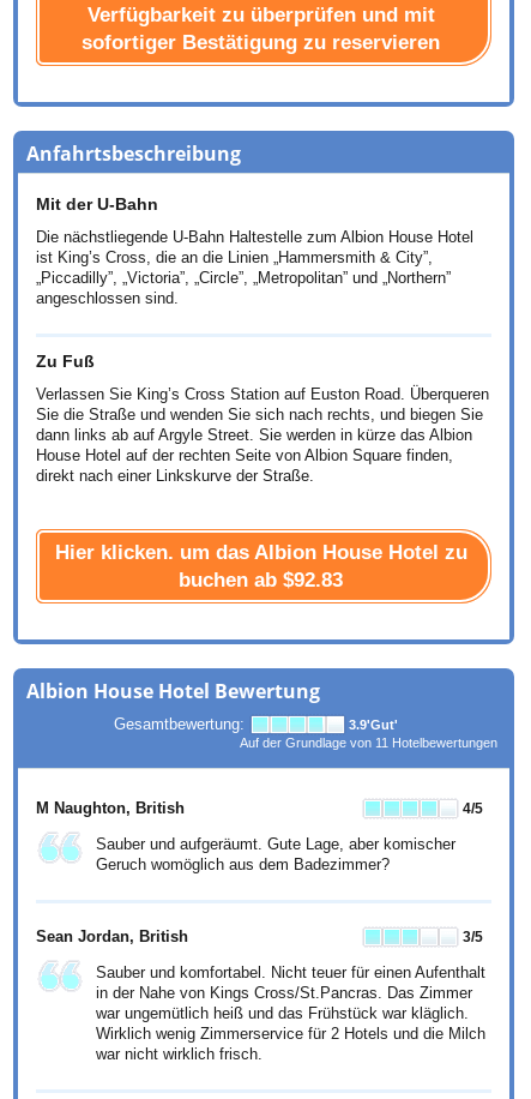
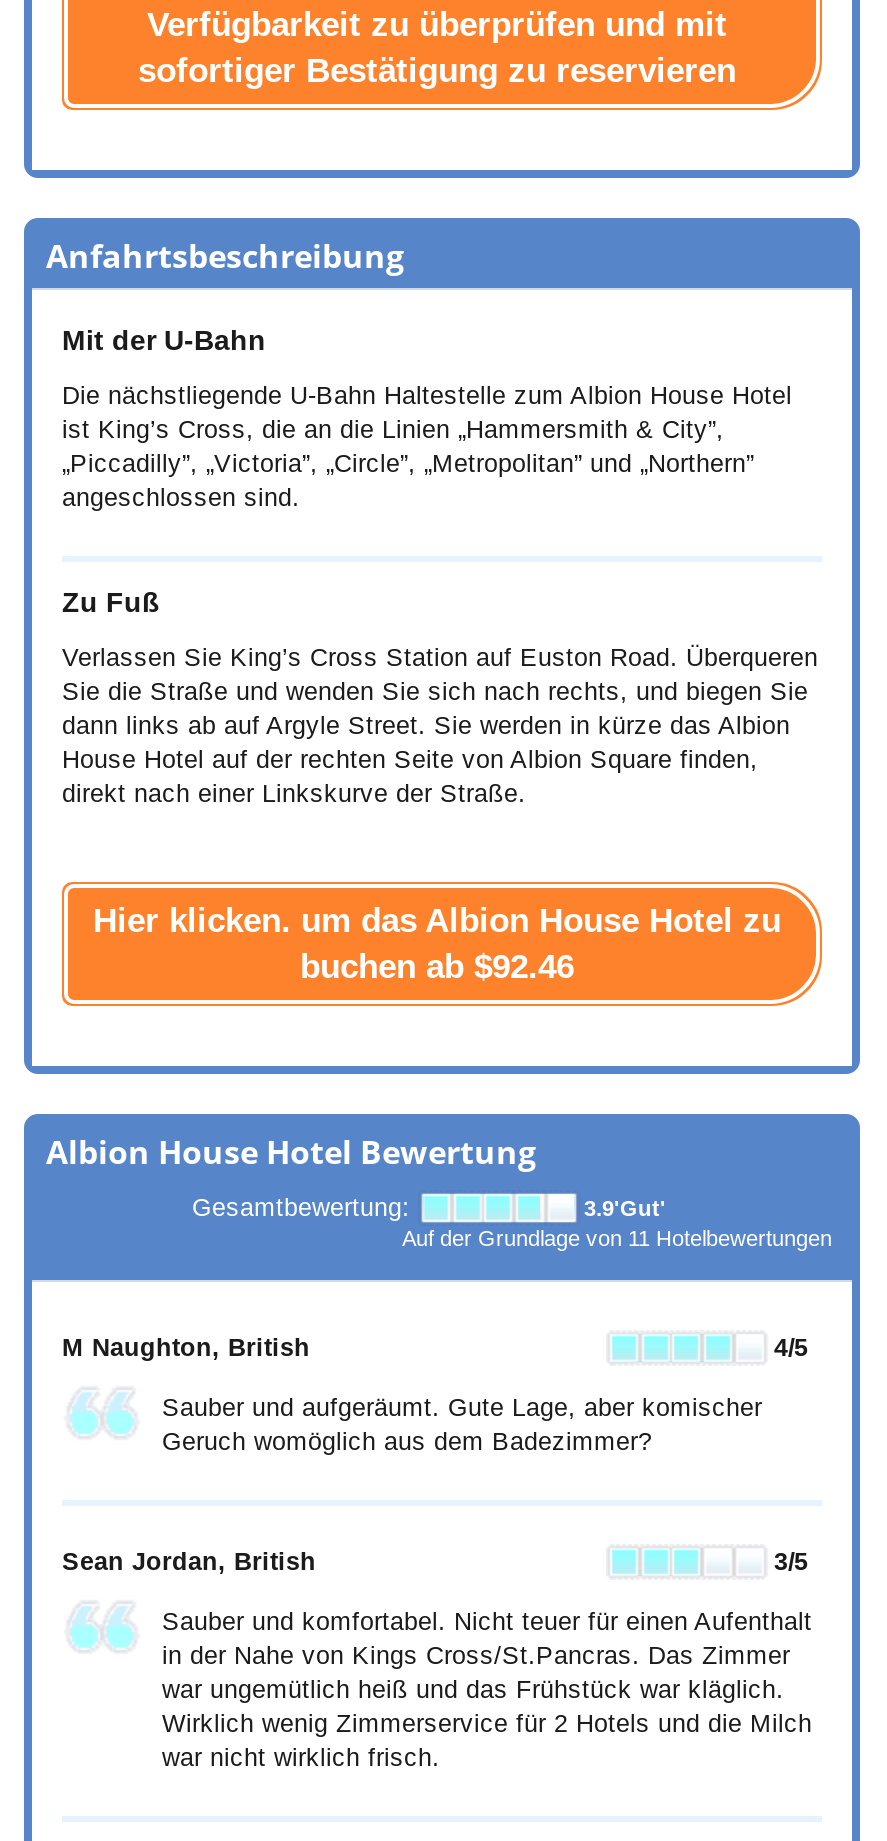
[179,569,343,591] buchen ab $92.83 -> [300,948,574,986] buchen ab $92.46

